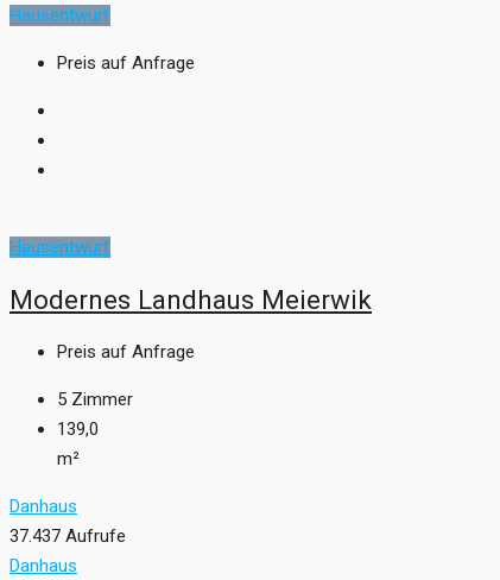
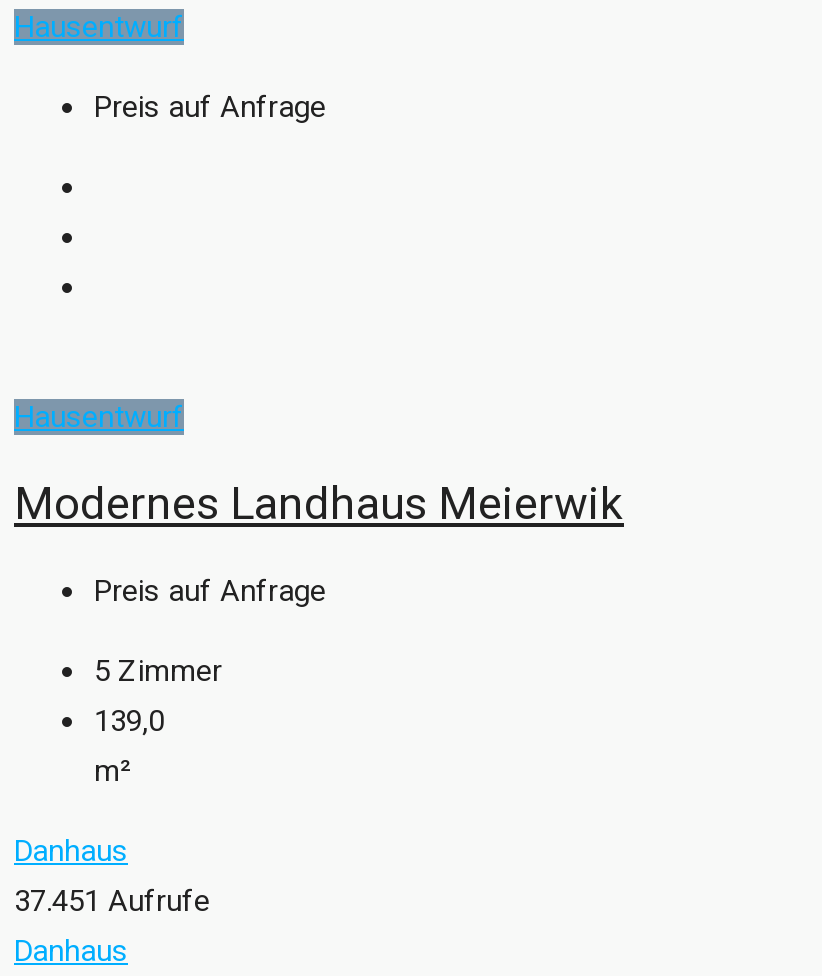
[10,525,126,546] 37.437 Aufrufe -> [14,883,210,919] 37.451 Aufrufe

